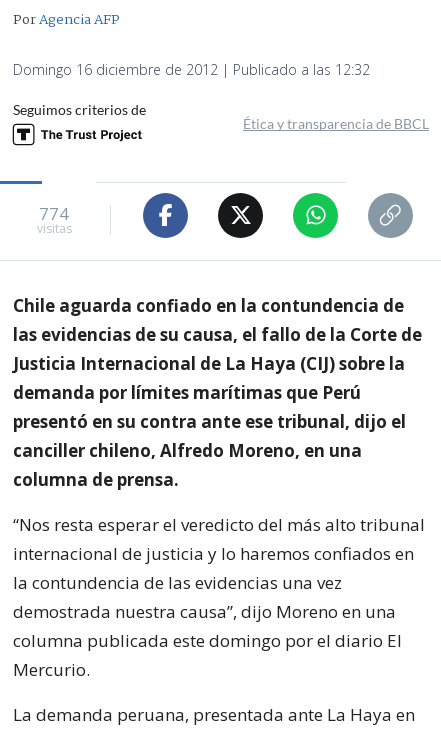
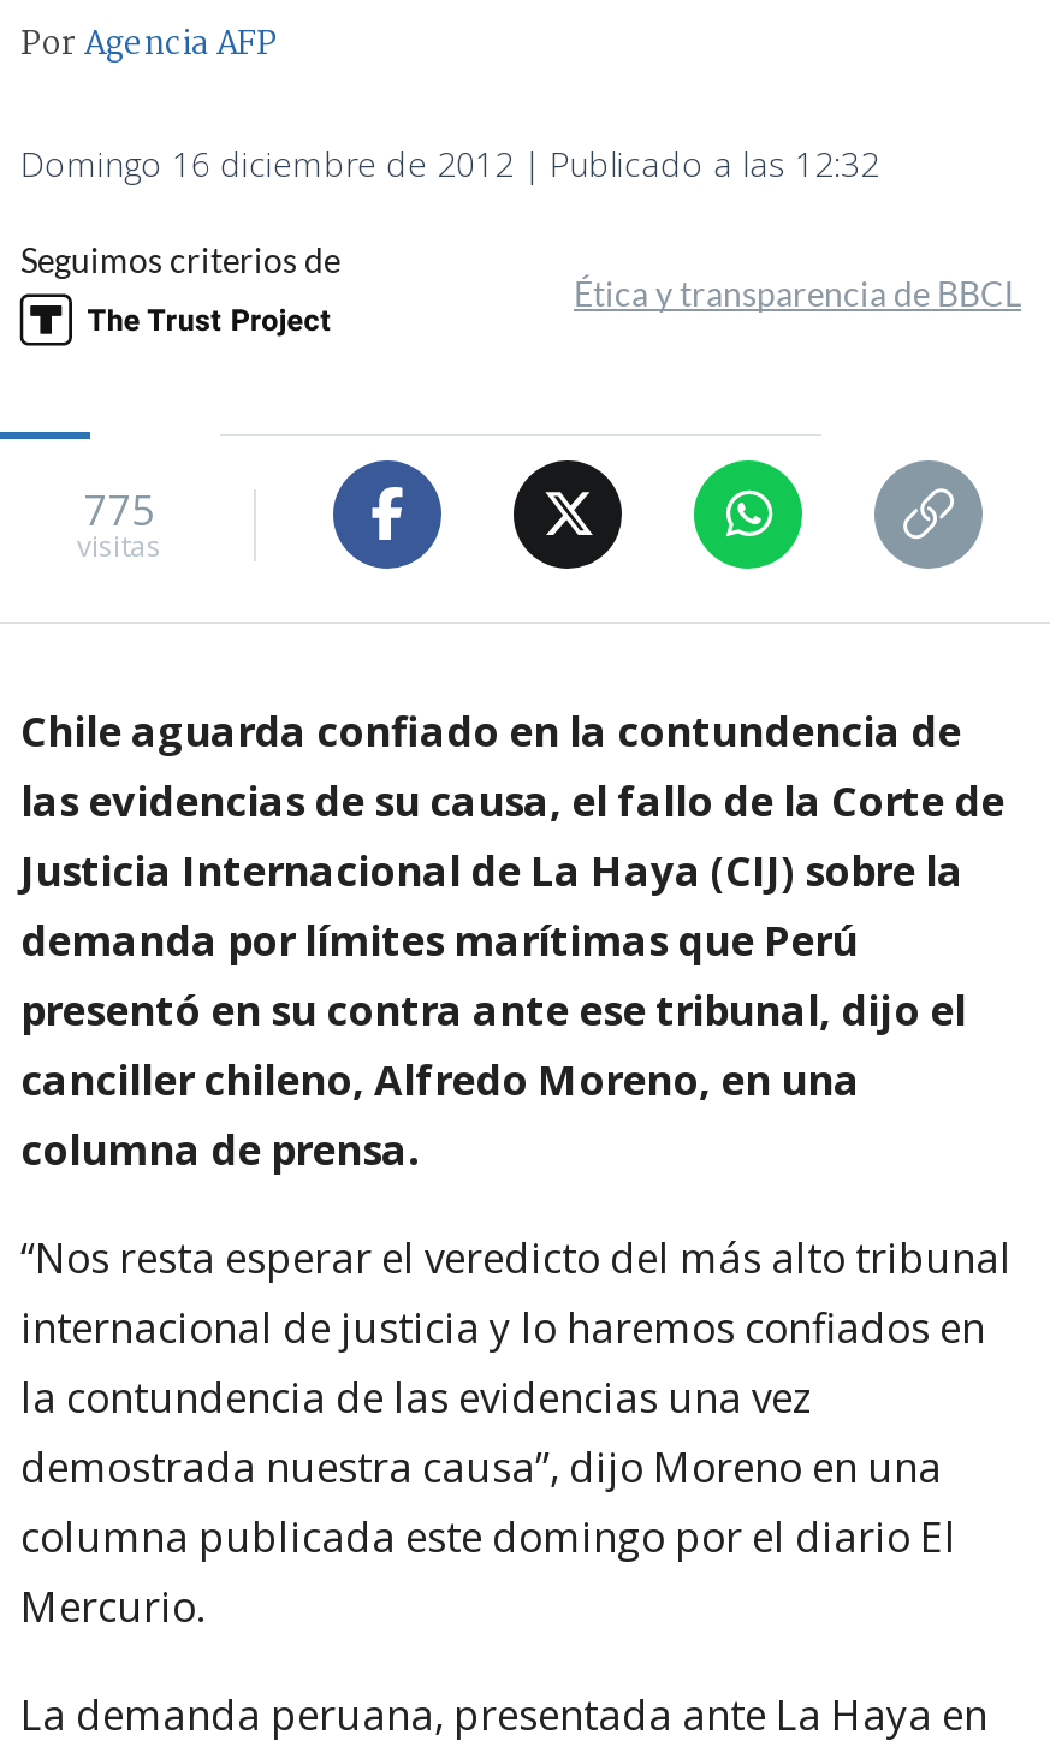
[39,202,69,225] 774 -> [83,483,155,538] 775

